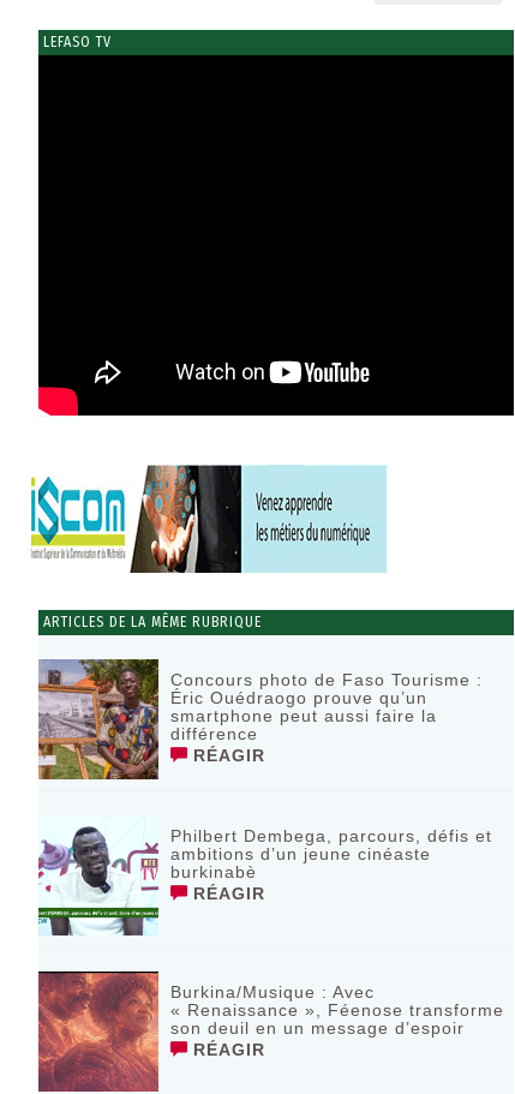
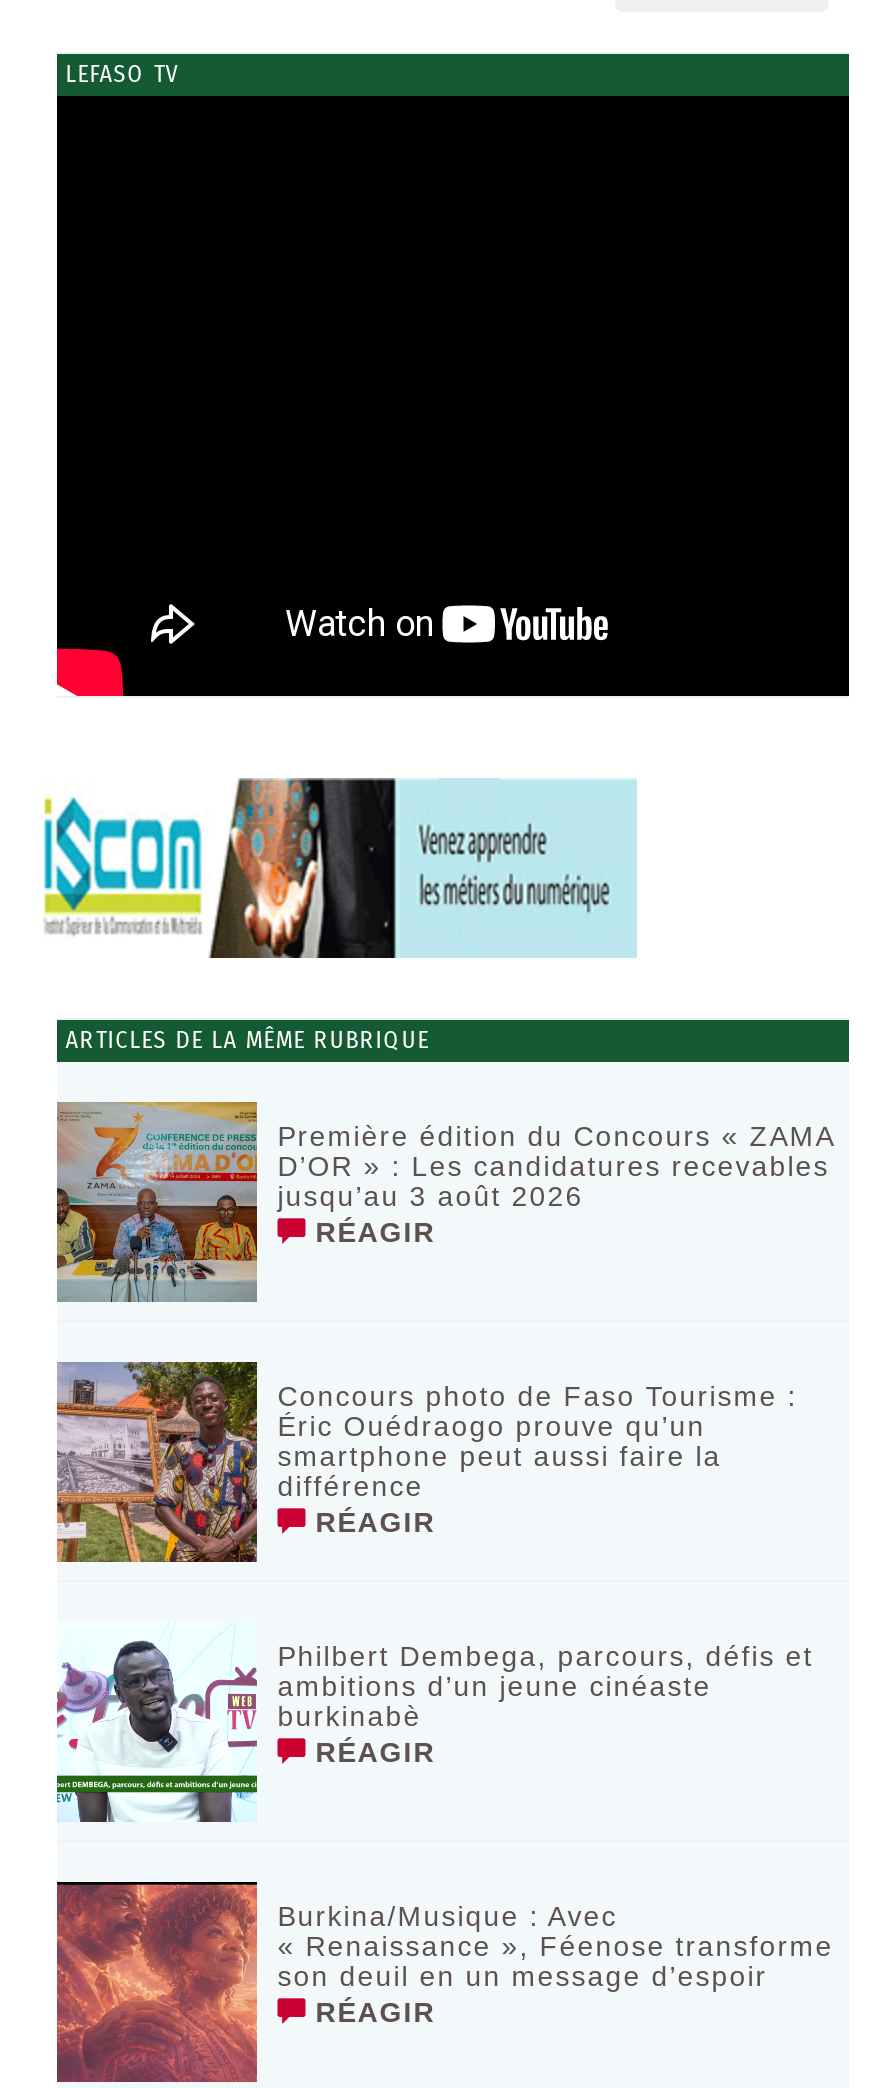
none -> [55,1100,833,1302] [image] | Première édition du Concours « ZAMA | D’OR » : Les candidatures recevables | jusqu’au 3 août 2026 | RÉAGIR

